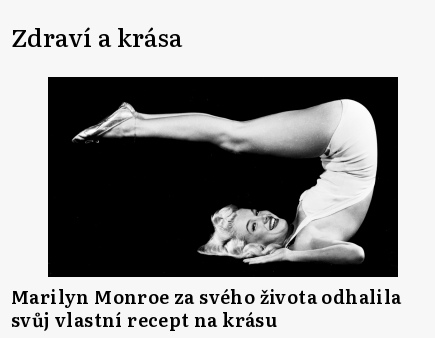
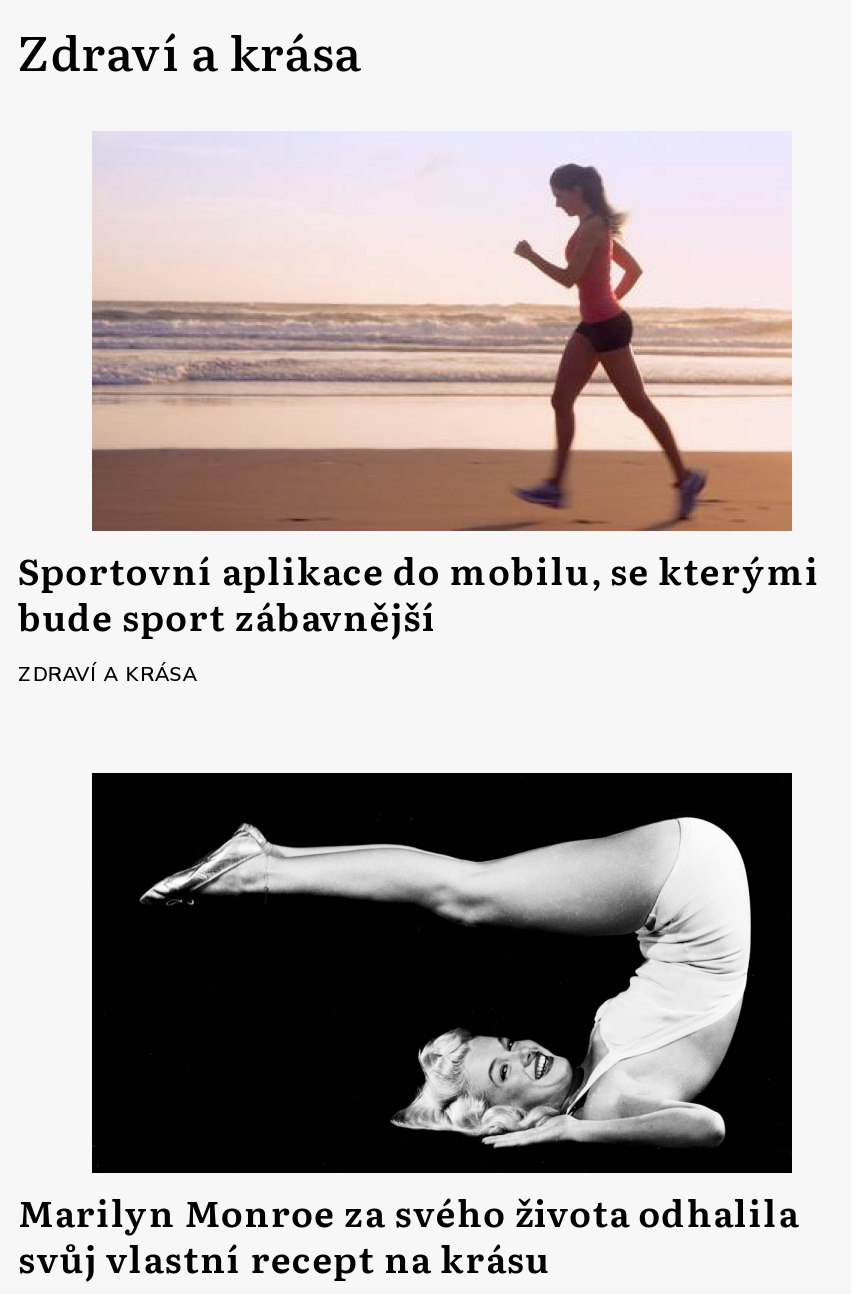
none -> [18,145,820,689] [image] | Sportovní aplikace do mobilu, se kterými | bude sport zábavnější | ZDRAVÍ A KRÁSA

